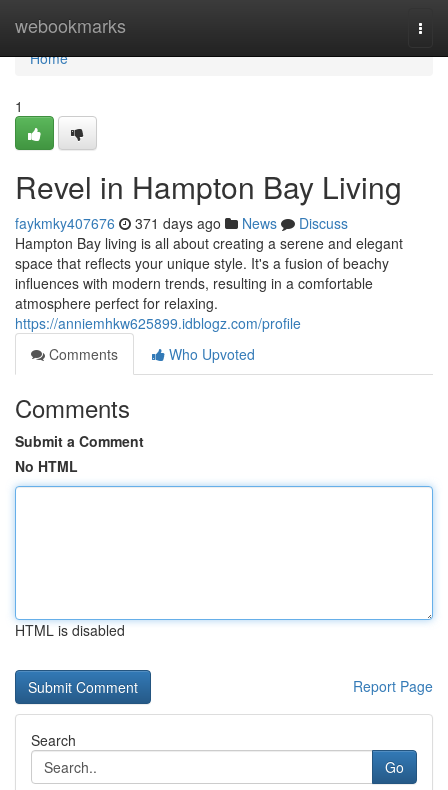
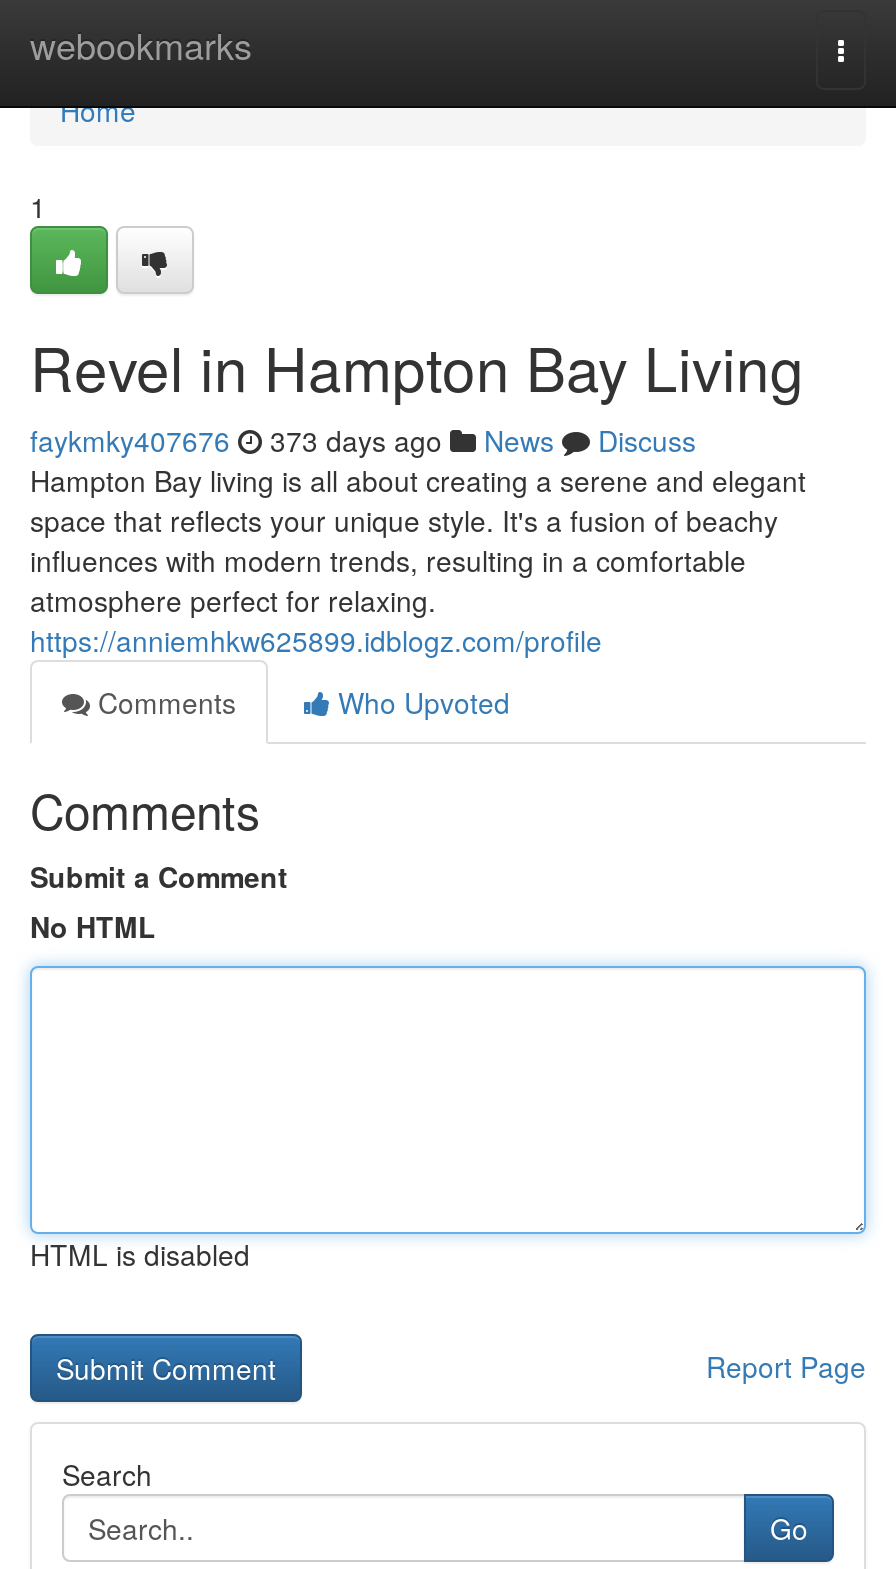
[15,213,348,233] faykmky407676 371 days ago News Discuss -> [30,420,696,460] faykmky407676 373 days ago News Discuss

